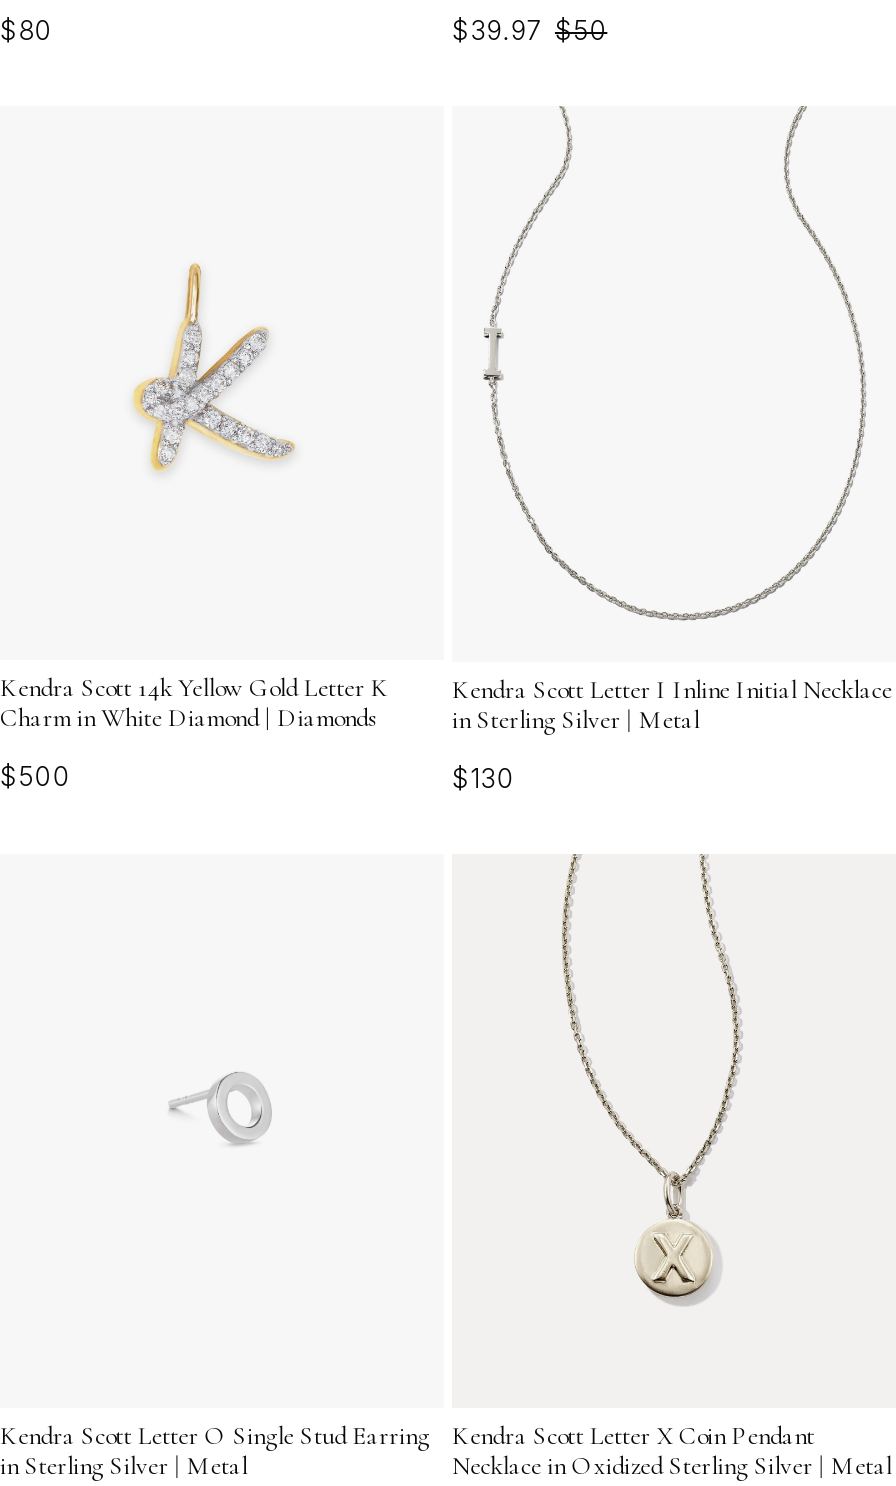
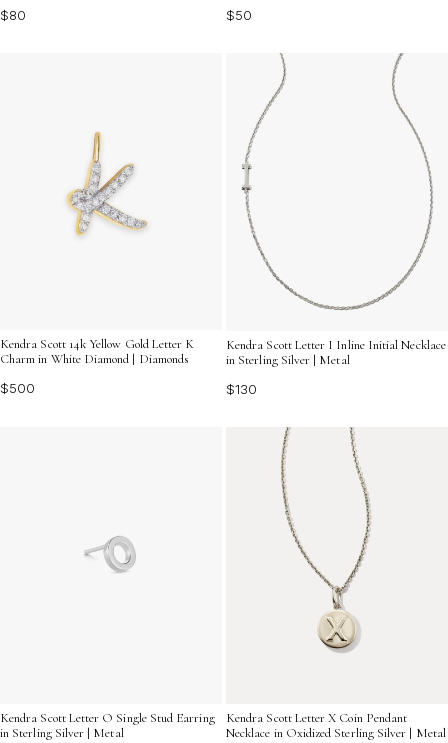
[452,14,607,46] $39.97 $50 -> [226,7,252,23] $50

